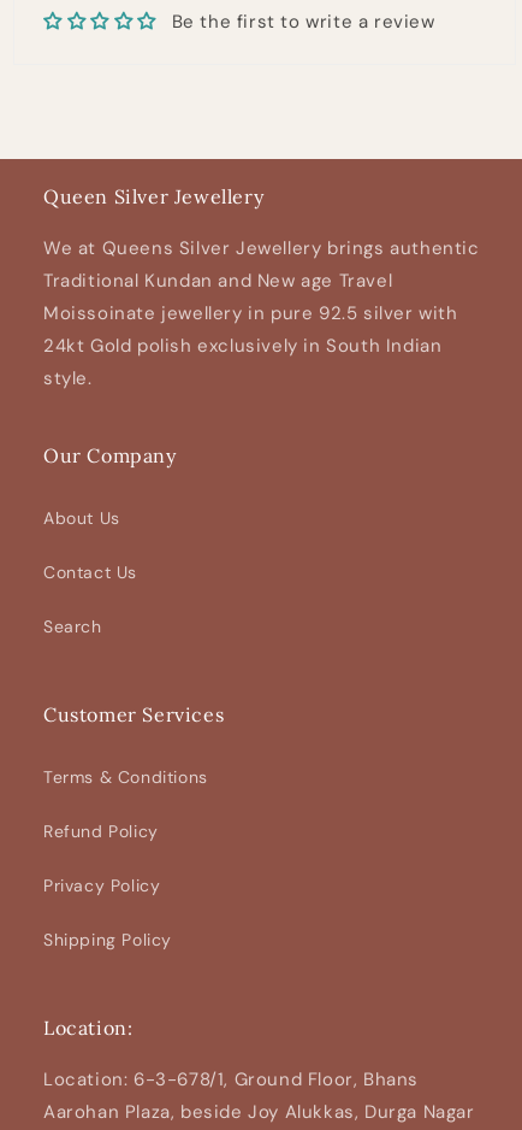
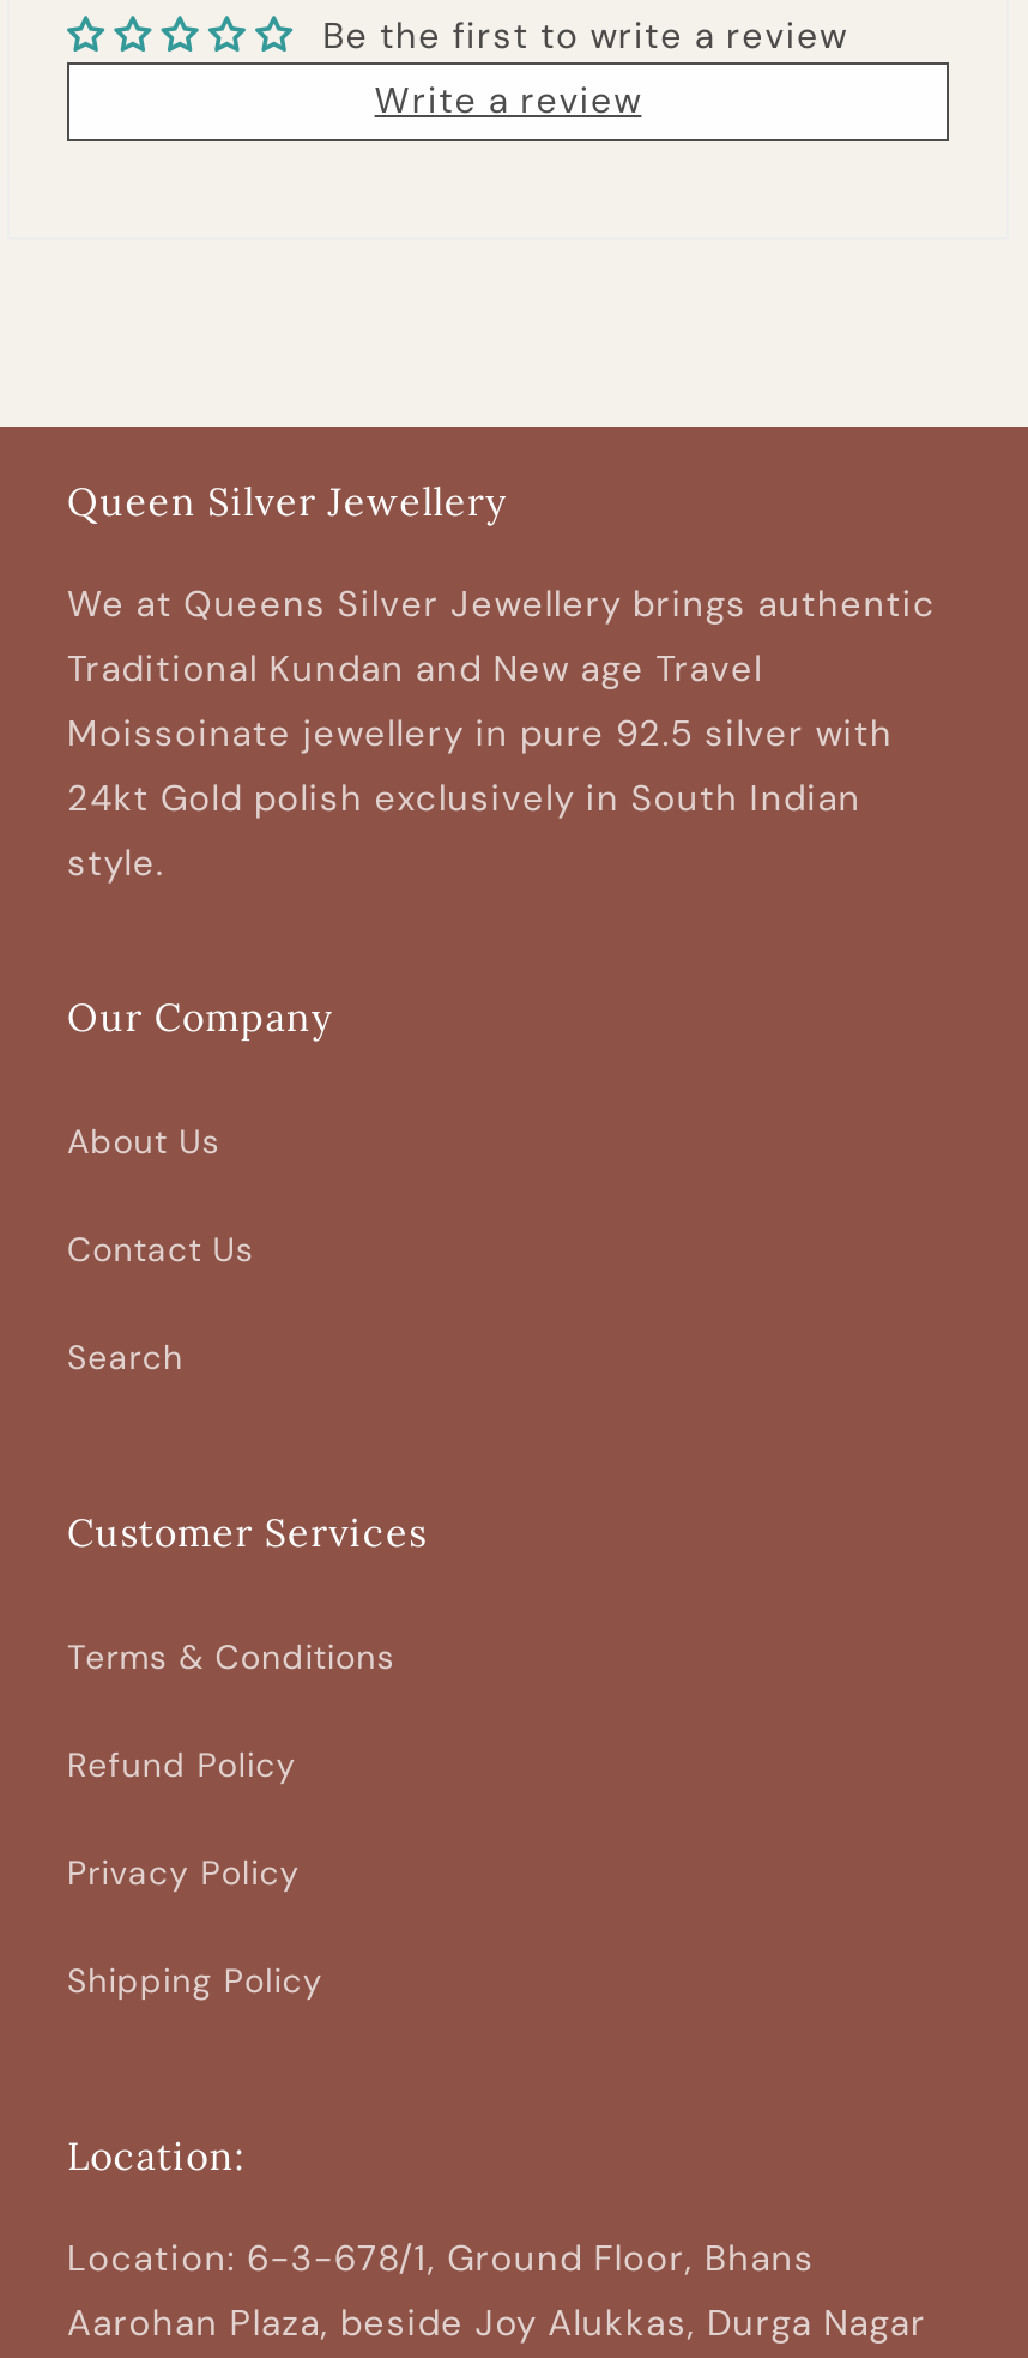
none -> [375,77,641,125] Write a review

